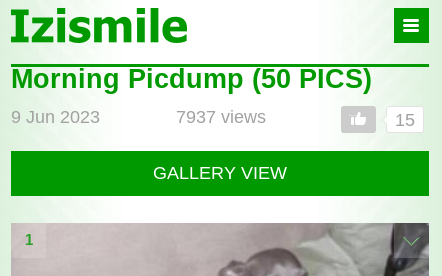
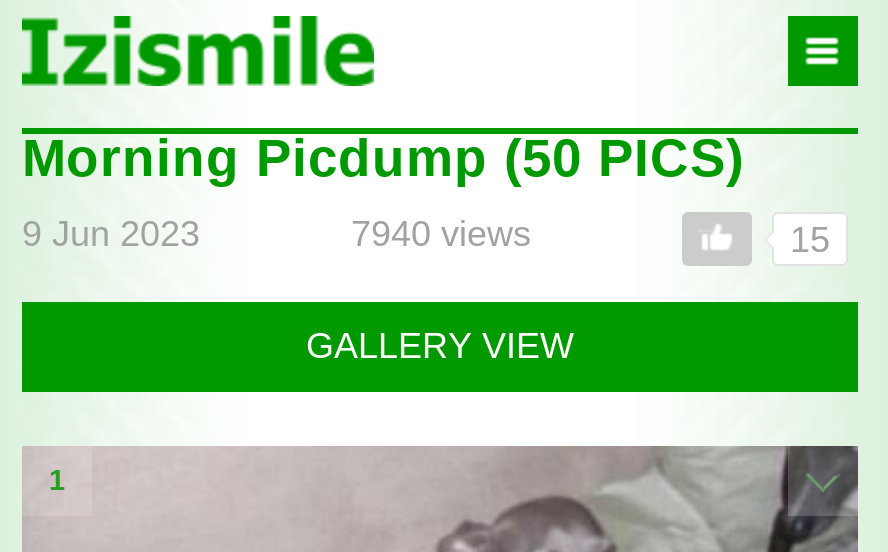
[175,107,265,127] 7937 views -> [351,214,531,254] 7940 views

